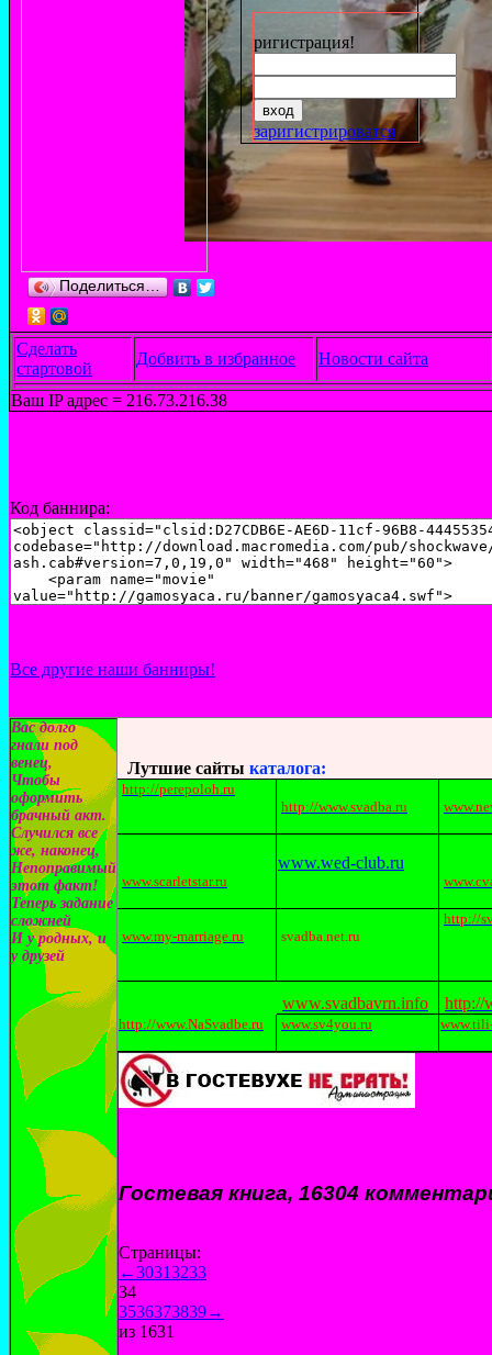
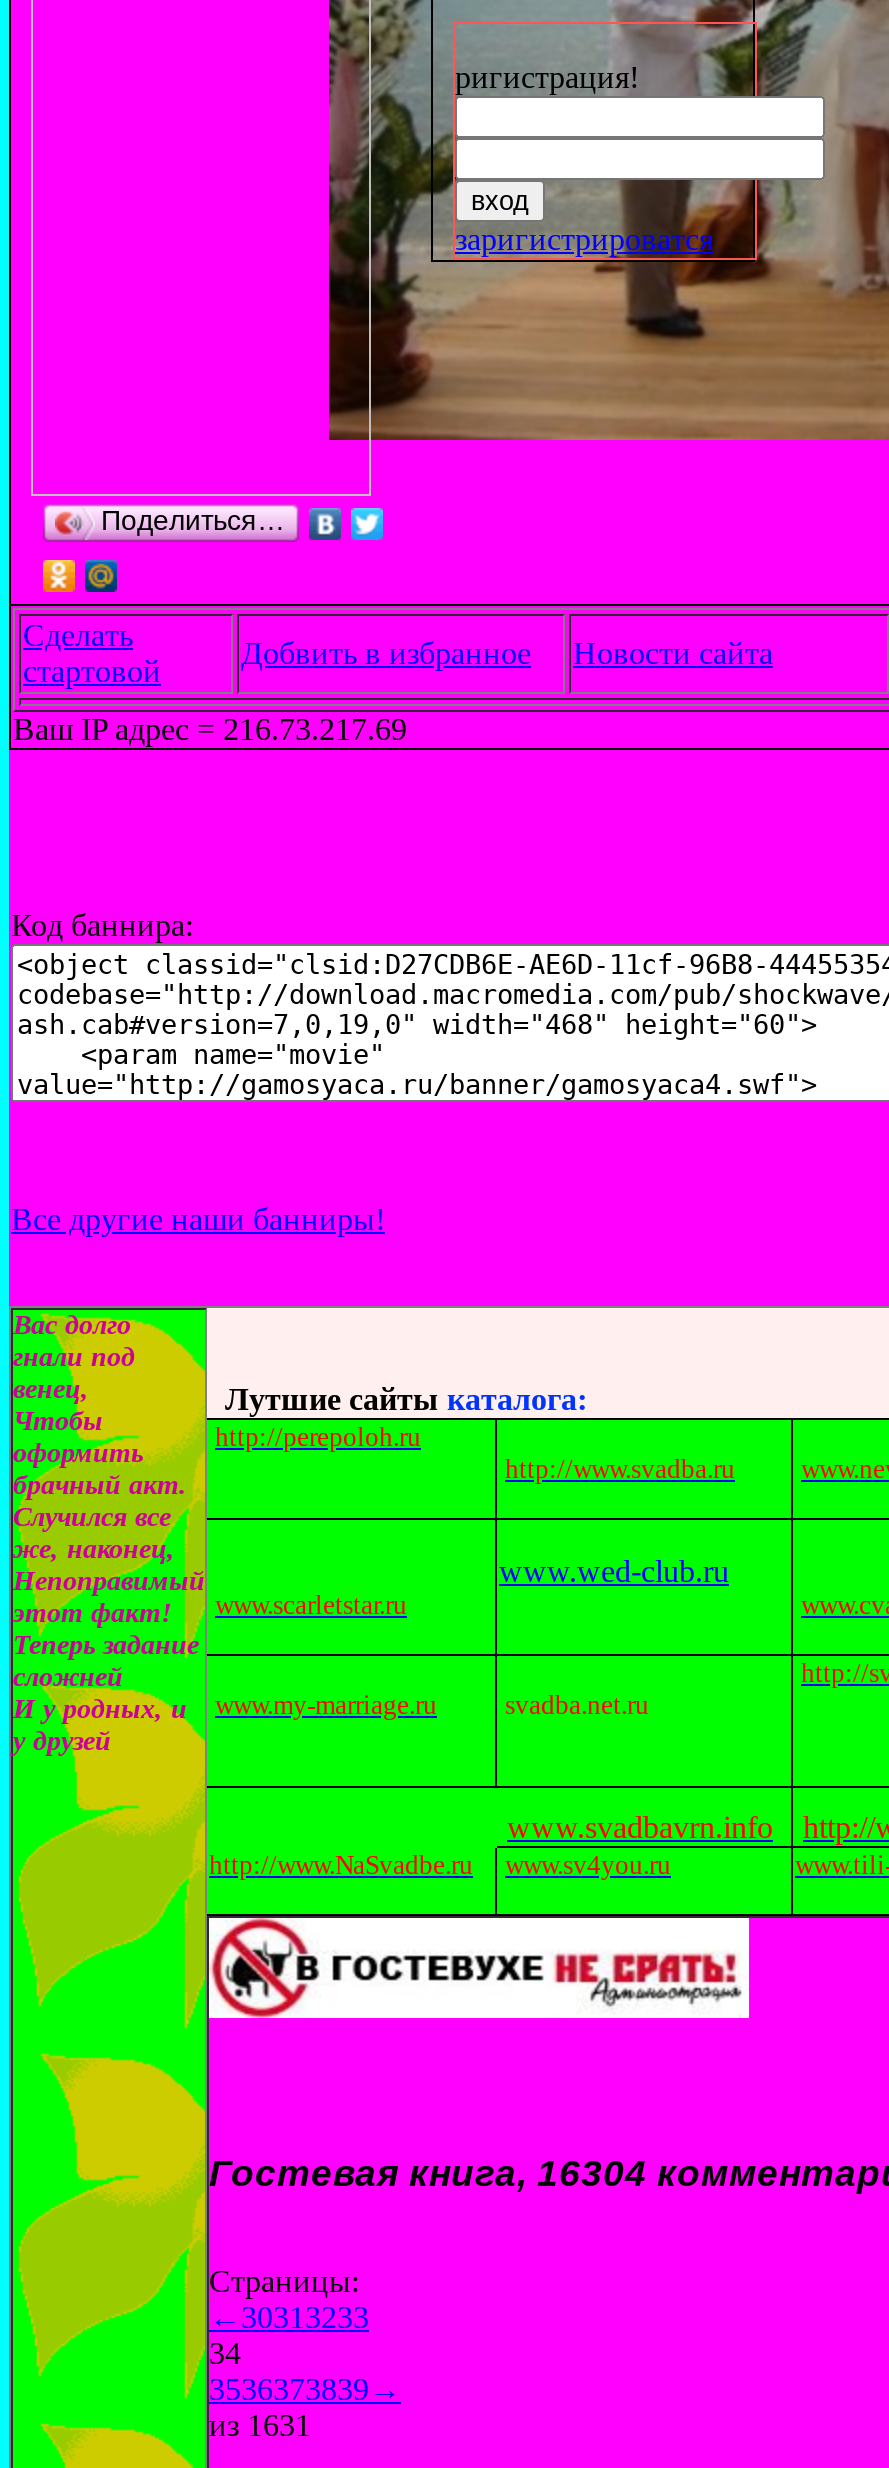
[11,391,227,410] Ваш IP адрес = 216.73.216.38 -> [13,712,407,746] Ваш IP адрес = 216.73.217.69

